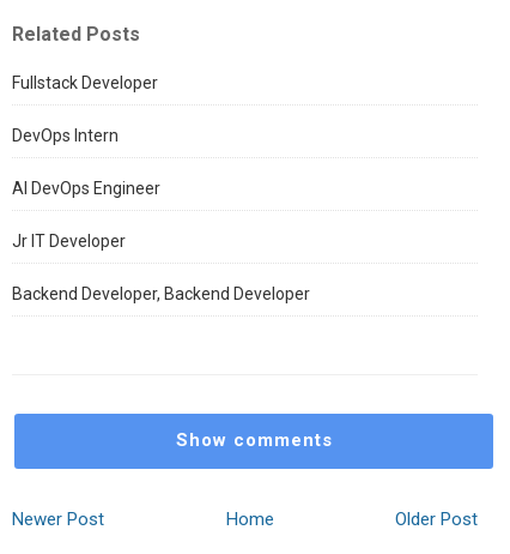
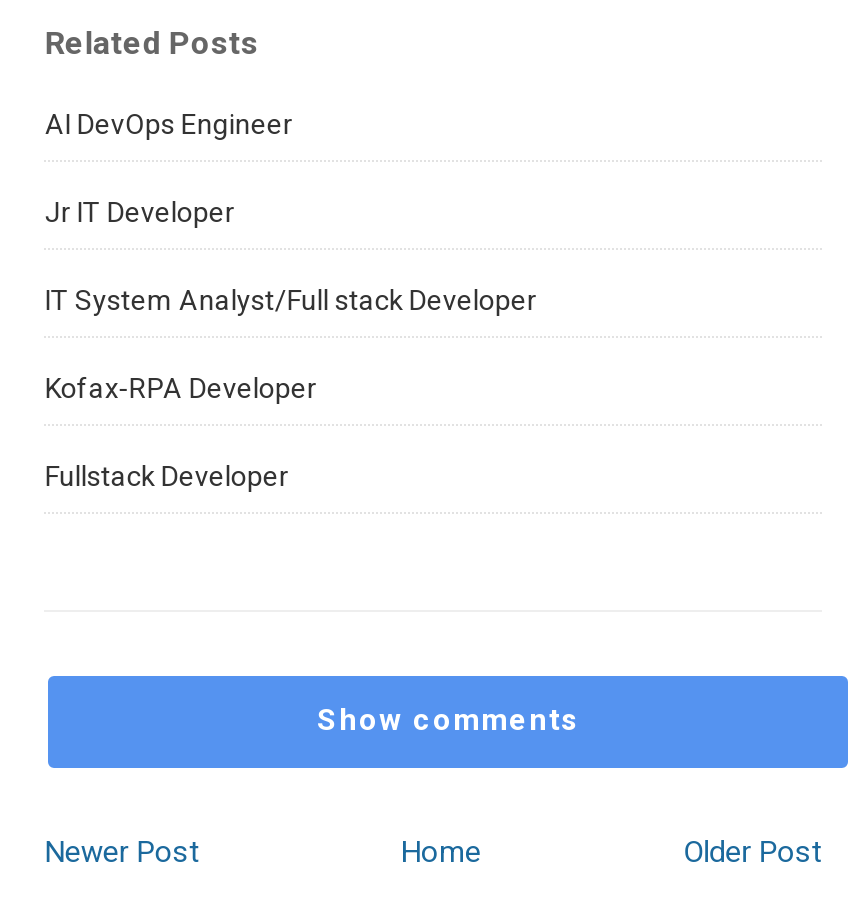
moved [12,73,159,92] -> [45,460,289,492]: Fullstack Developer
[12,126,119,145] DevOps Intern -> none
moved [12,179,161,251] -> [45,108,293,228]: AI DevOps Engineer | Jr IT Developer
[12,284,311,303] Backend Developer, Backend Developer -> [45,284,537,404] IT System Analyst/Full stack Developer | Kofax-RPA Developer

